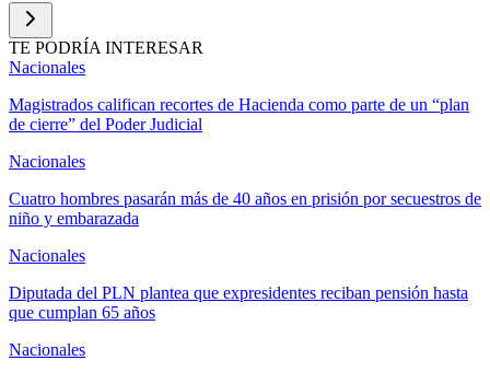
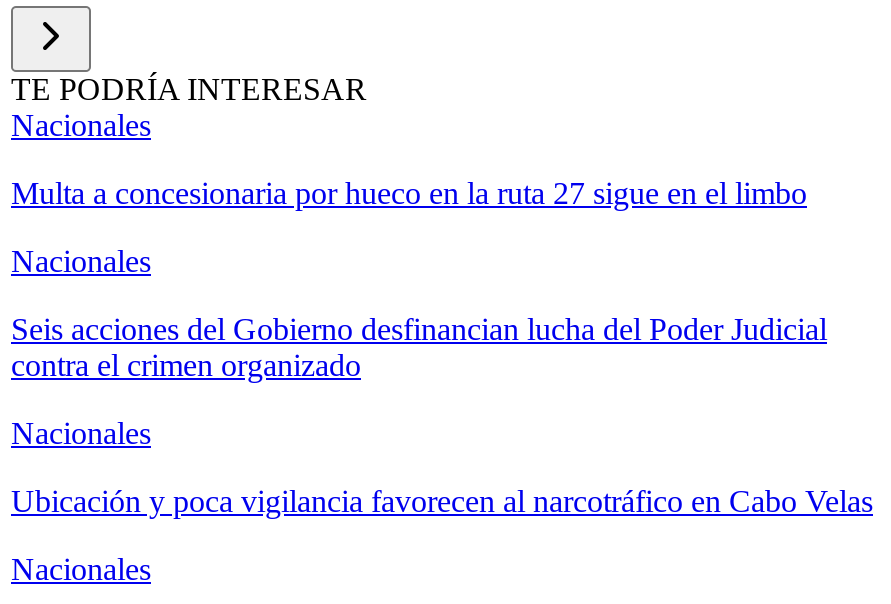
[9,95,469,134] Magistrados califican recortes de Hacienda como parte de un “plan | de cierre” del Poder Judicial -> [11,176,807,210] Multa a concesionaria por hueco en la ruta 27 sigue en el limbo
[9,189,481,228] Cuatro hombres pasarán más de 40 años en prisión por secuestros de | niño y embarazada -> [11,312,827,382] Seis acciones del Gobierno desfinancian lucha del Poder Judicial | contra el crimen organizado
[9,283,468,322] Diputada del PLN plantea que expresidentes reciban pensión hasta | que cumplan 65 años -> [11,484,873,518] Ubicación y poca vigilancia favorecen al narcotráfico en Cabo Velas

